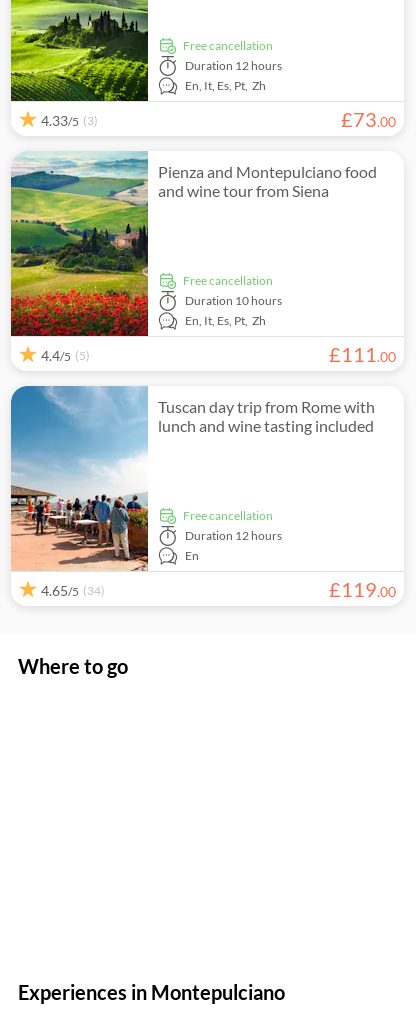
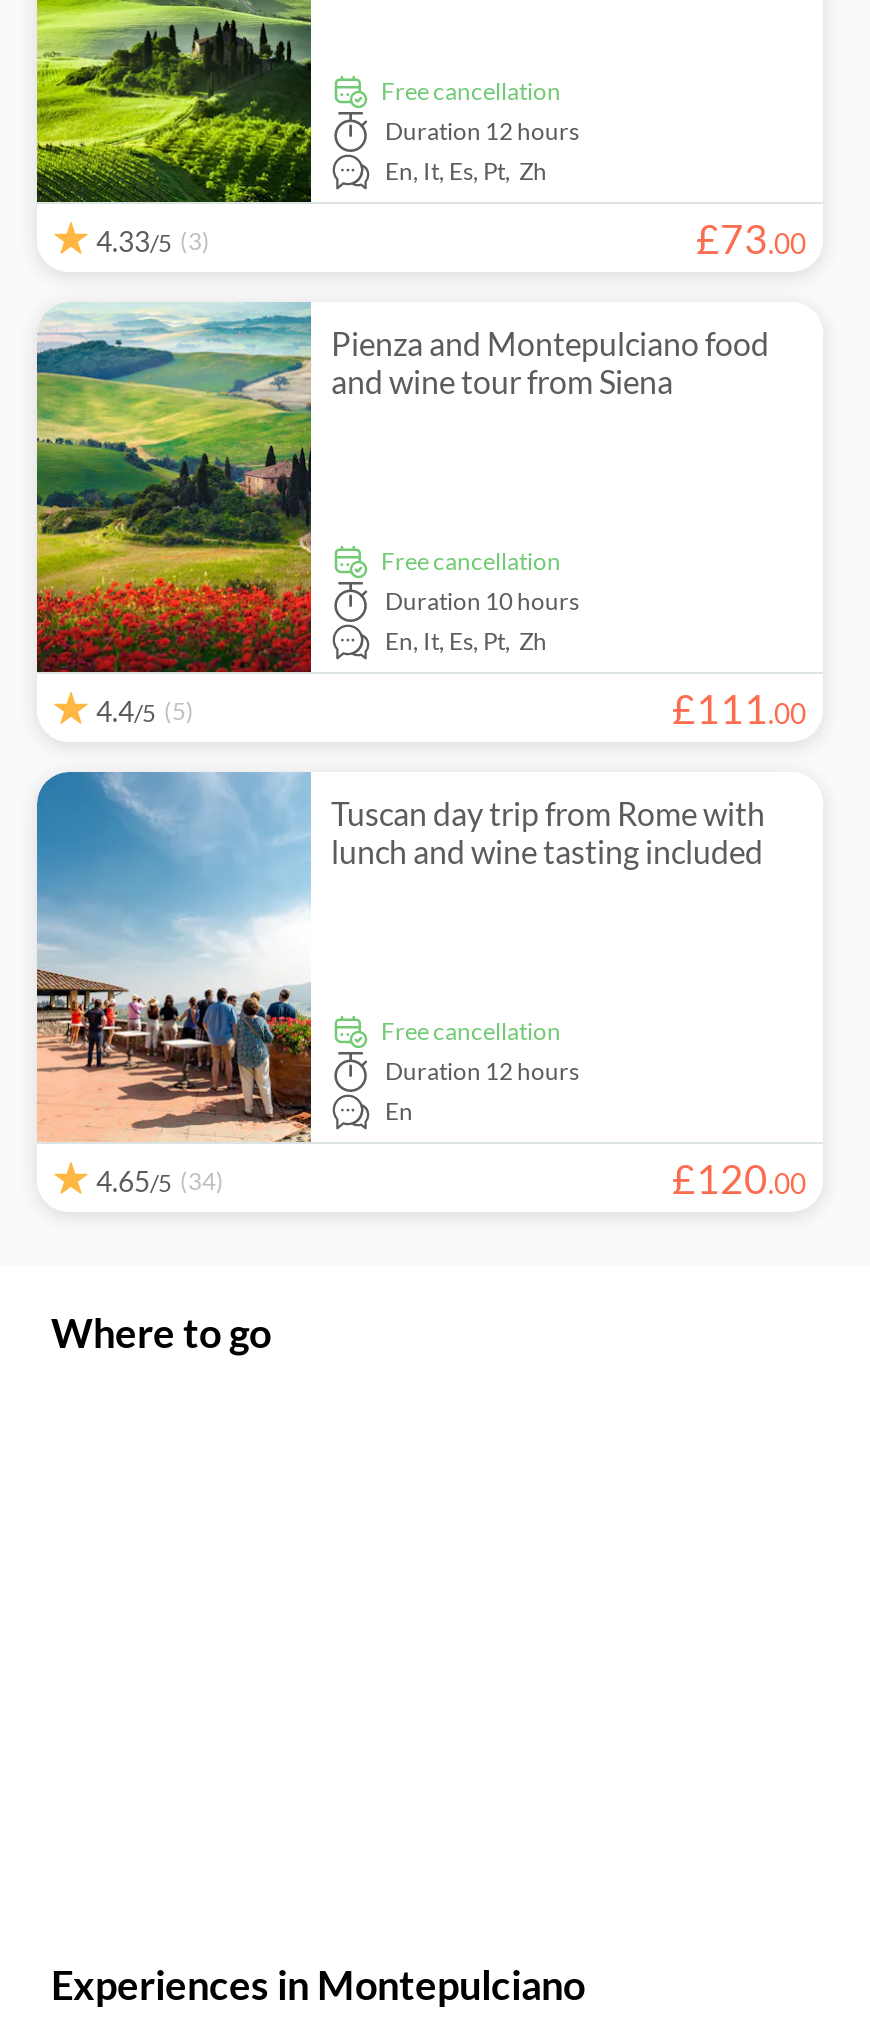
[328,576,395,600] £119. 00 -> [672,1153,806,1201] £120. 00

